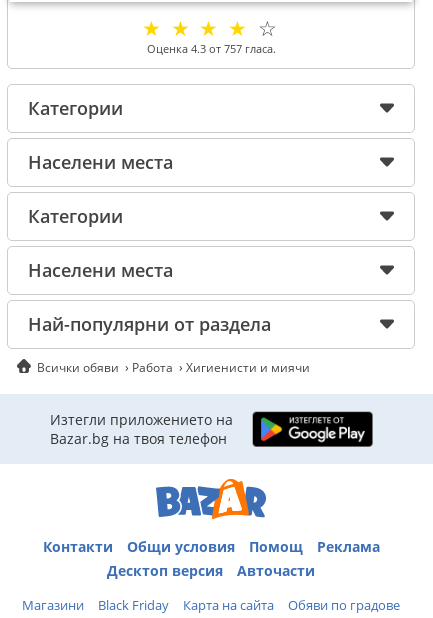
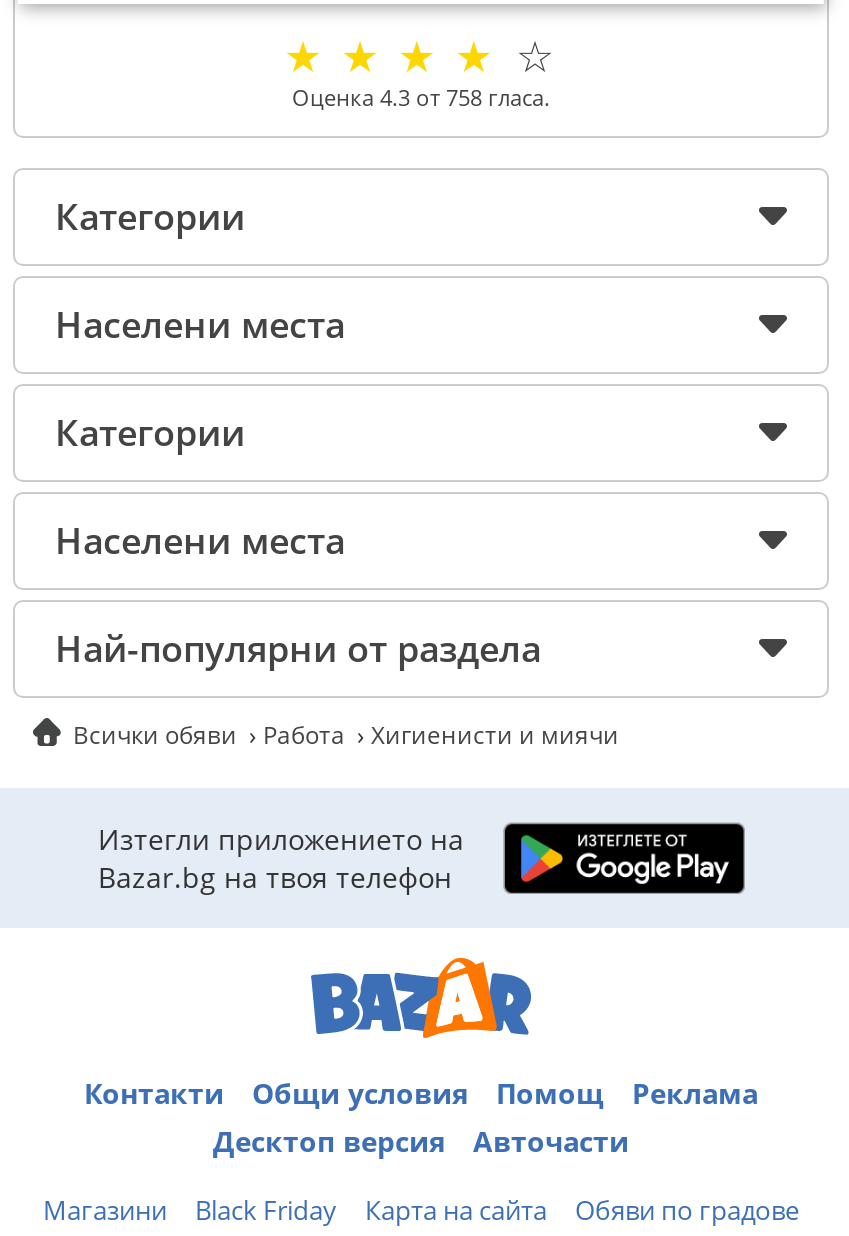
[146,41,275,56] Оценка 4.3 от 757 гласа. -> [292,82,550,112] Оценка 4.3 от 758 гласа.

